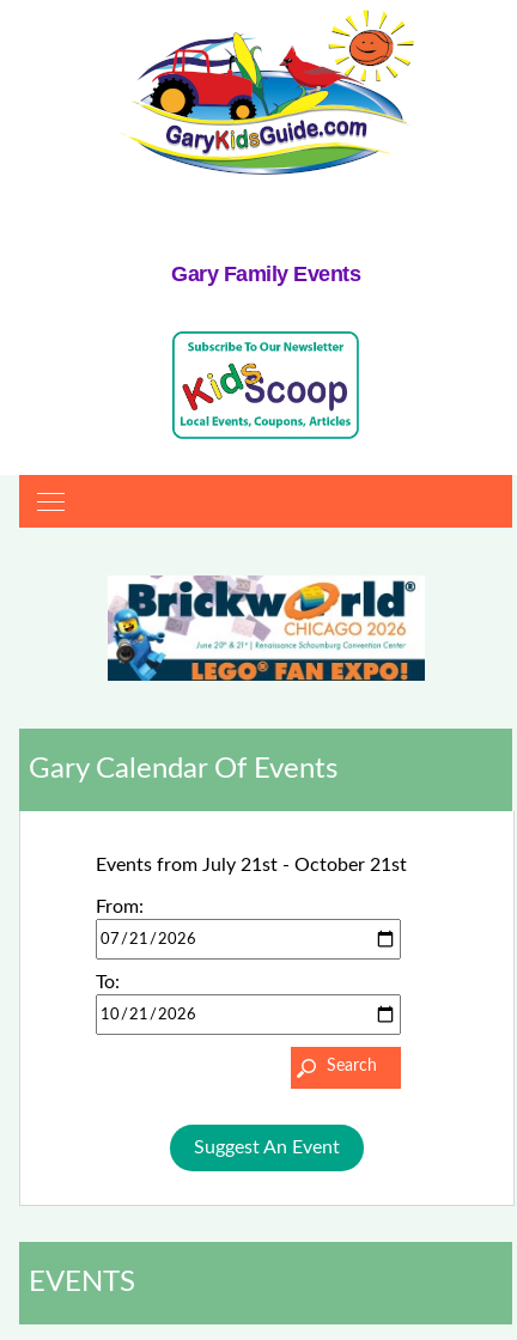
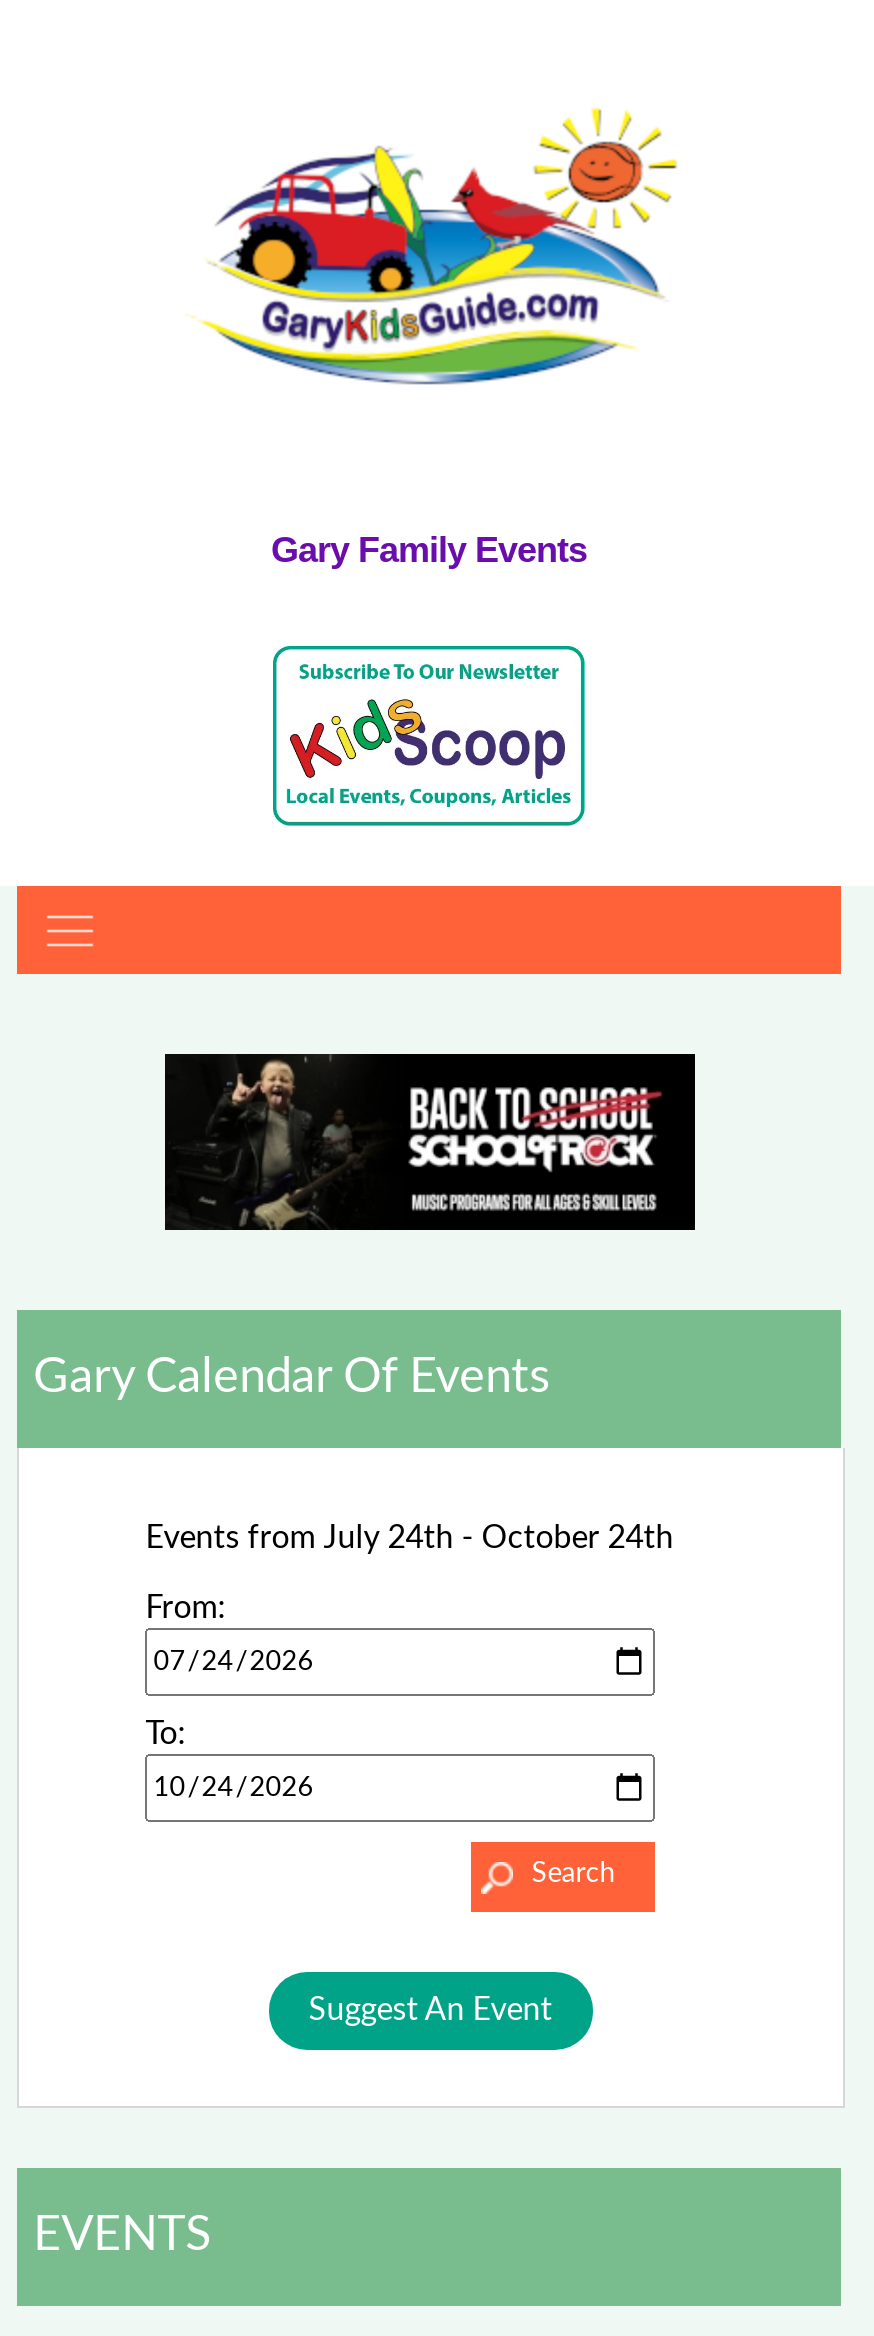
[107,575,426,682] [image] -> [163,1052,697,1232] [image]
[96,856,407,875] Events from July 21st - October 21st -> [146,1523,674,1555] Events from July 24th - October 24th

